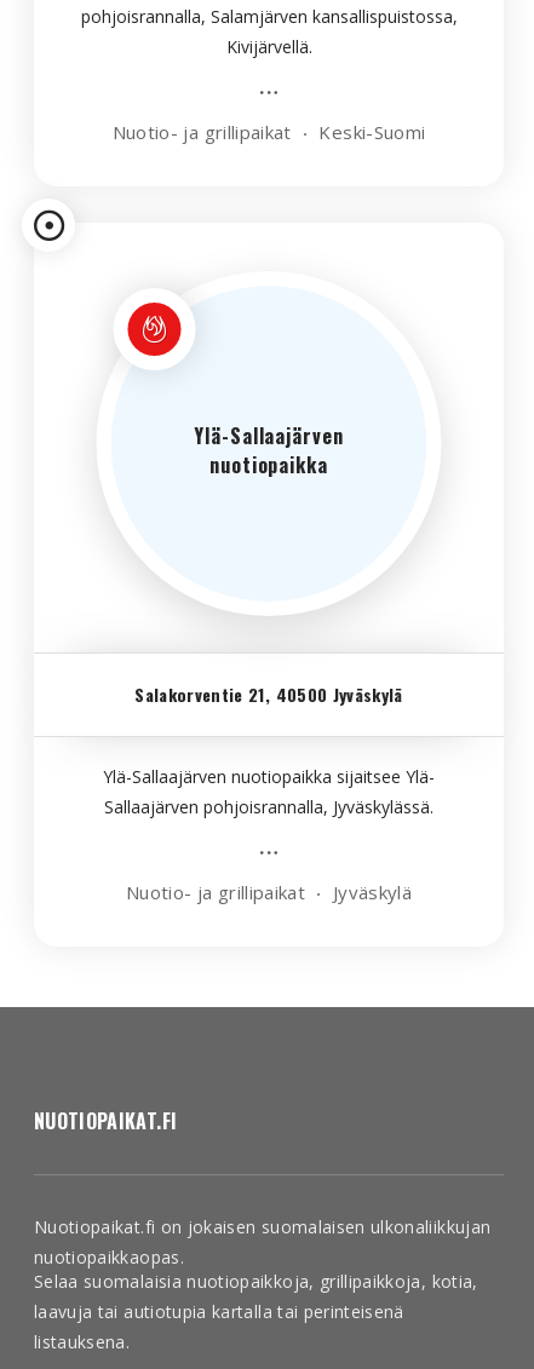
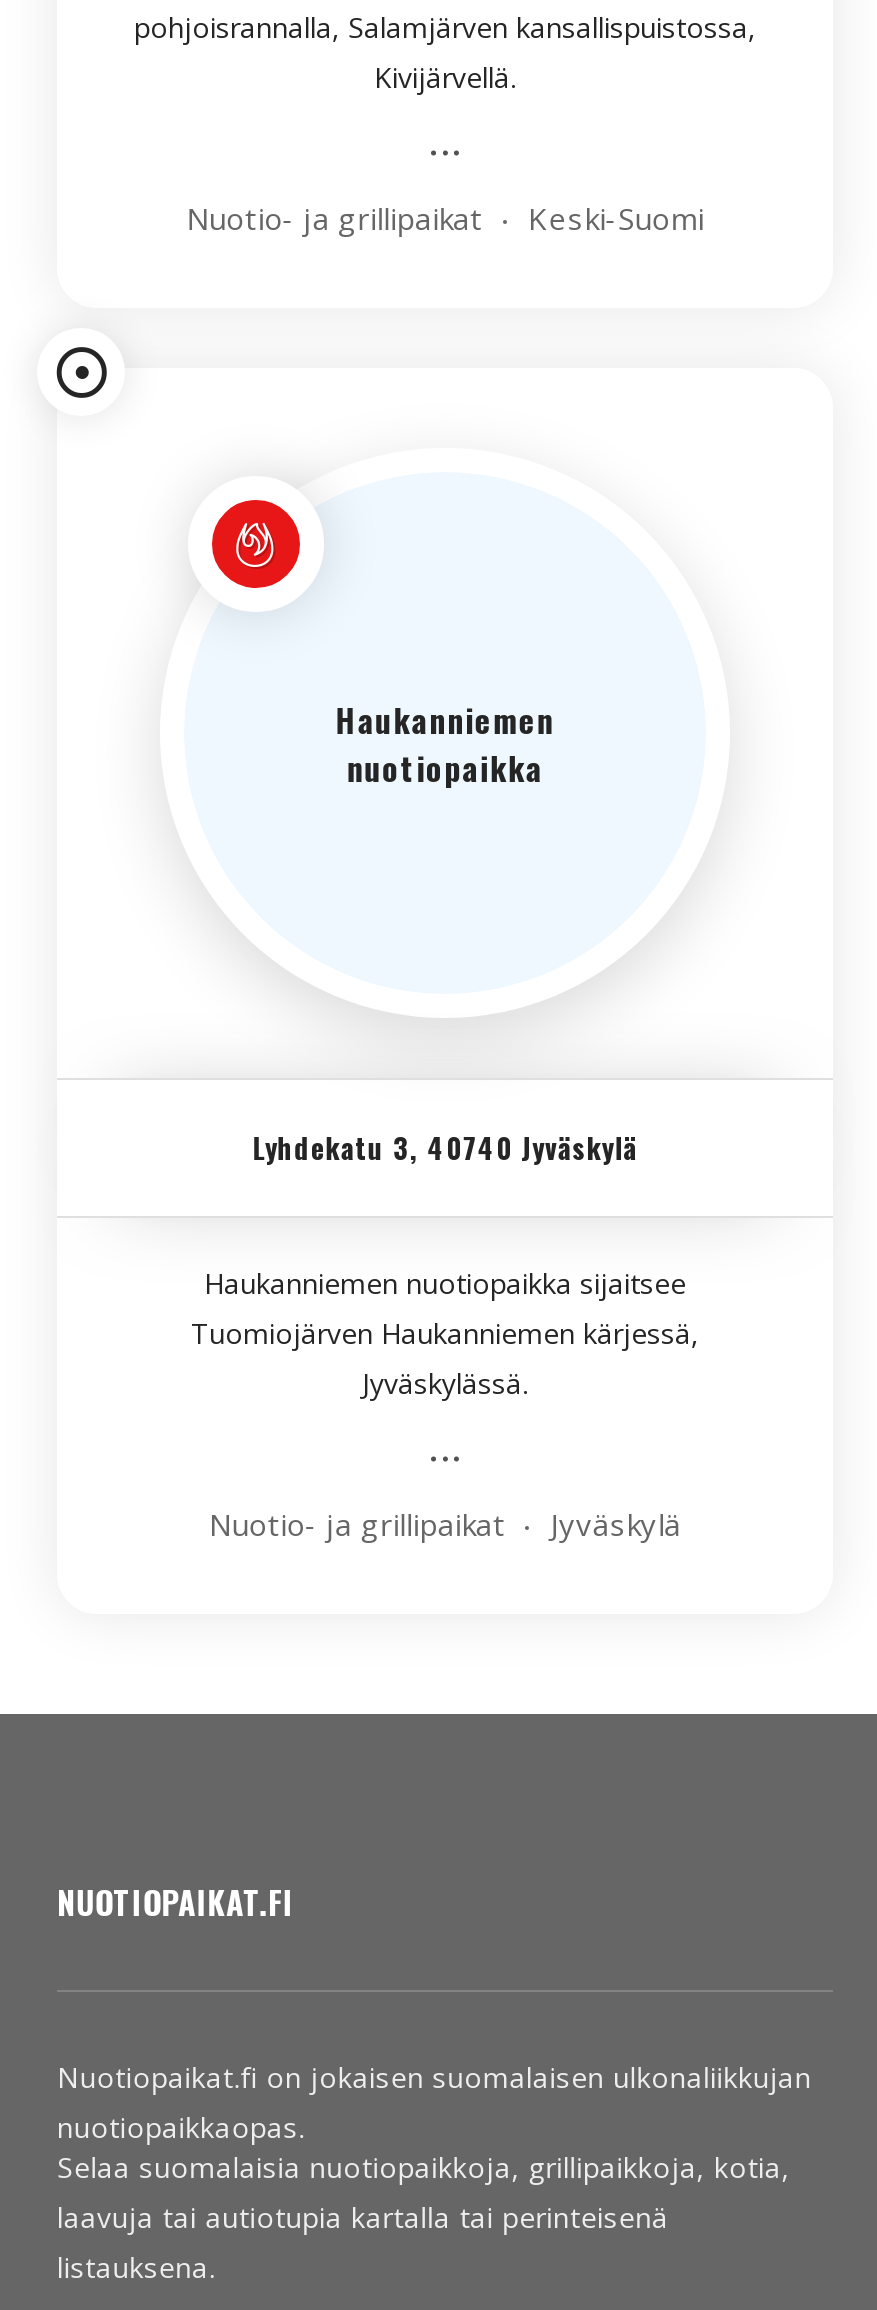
[193,420,344,449] Ylä-Sallaajärven -> [335,695,555,743] Haukanniemen
[135,681,403,707] Salakorventie 21, 40500 Jyväskylä -> [252,1126,638,1168] Lyhdekatu 3, 40740 Jyväskylä
[103,765,435,818] Ylä-Sallaajärven nuotiopaikka sijaitsee Ylä- | Sallaajärven pohjoisrannalla, Jyväskylässä. -> [191,1264,699,1402] Haukanniemen nuotiopaikka sijaitsee | Tuomiojärven Haukanniemen kärjessä, | Jyväskylässä.

